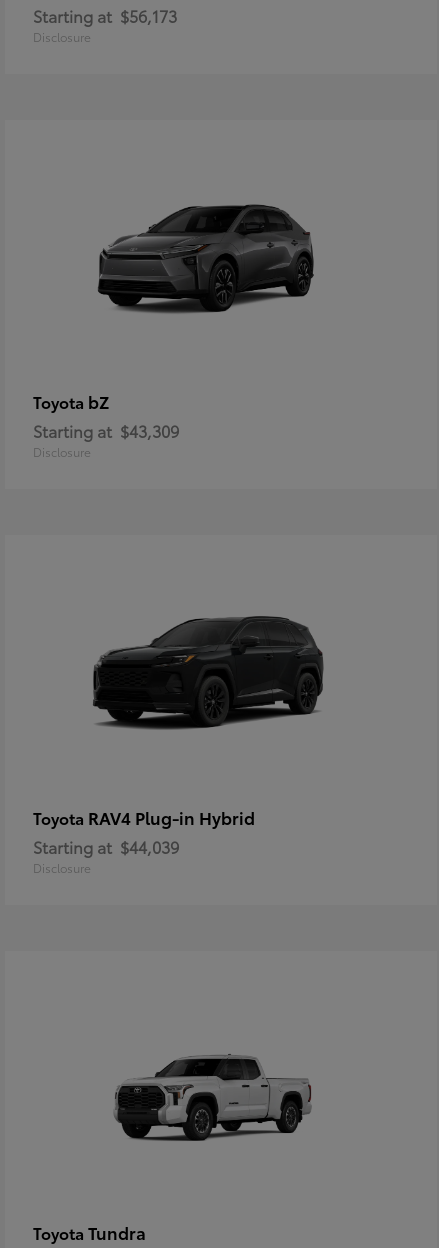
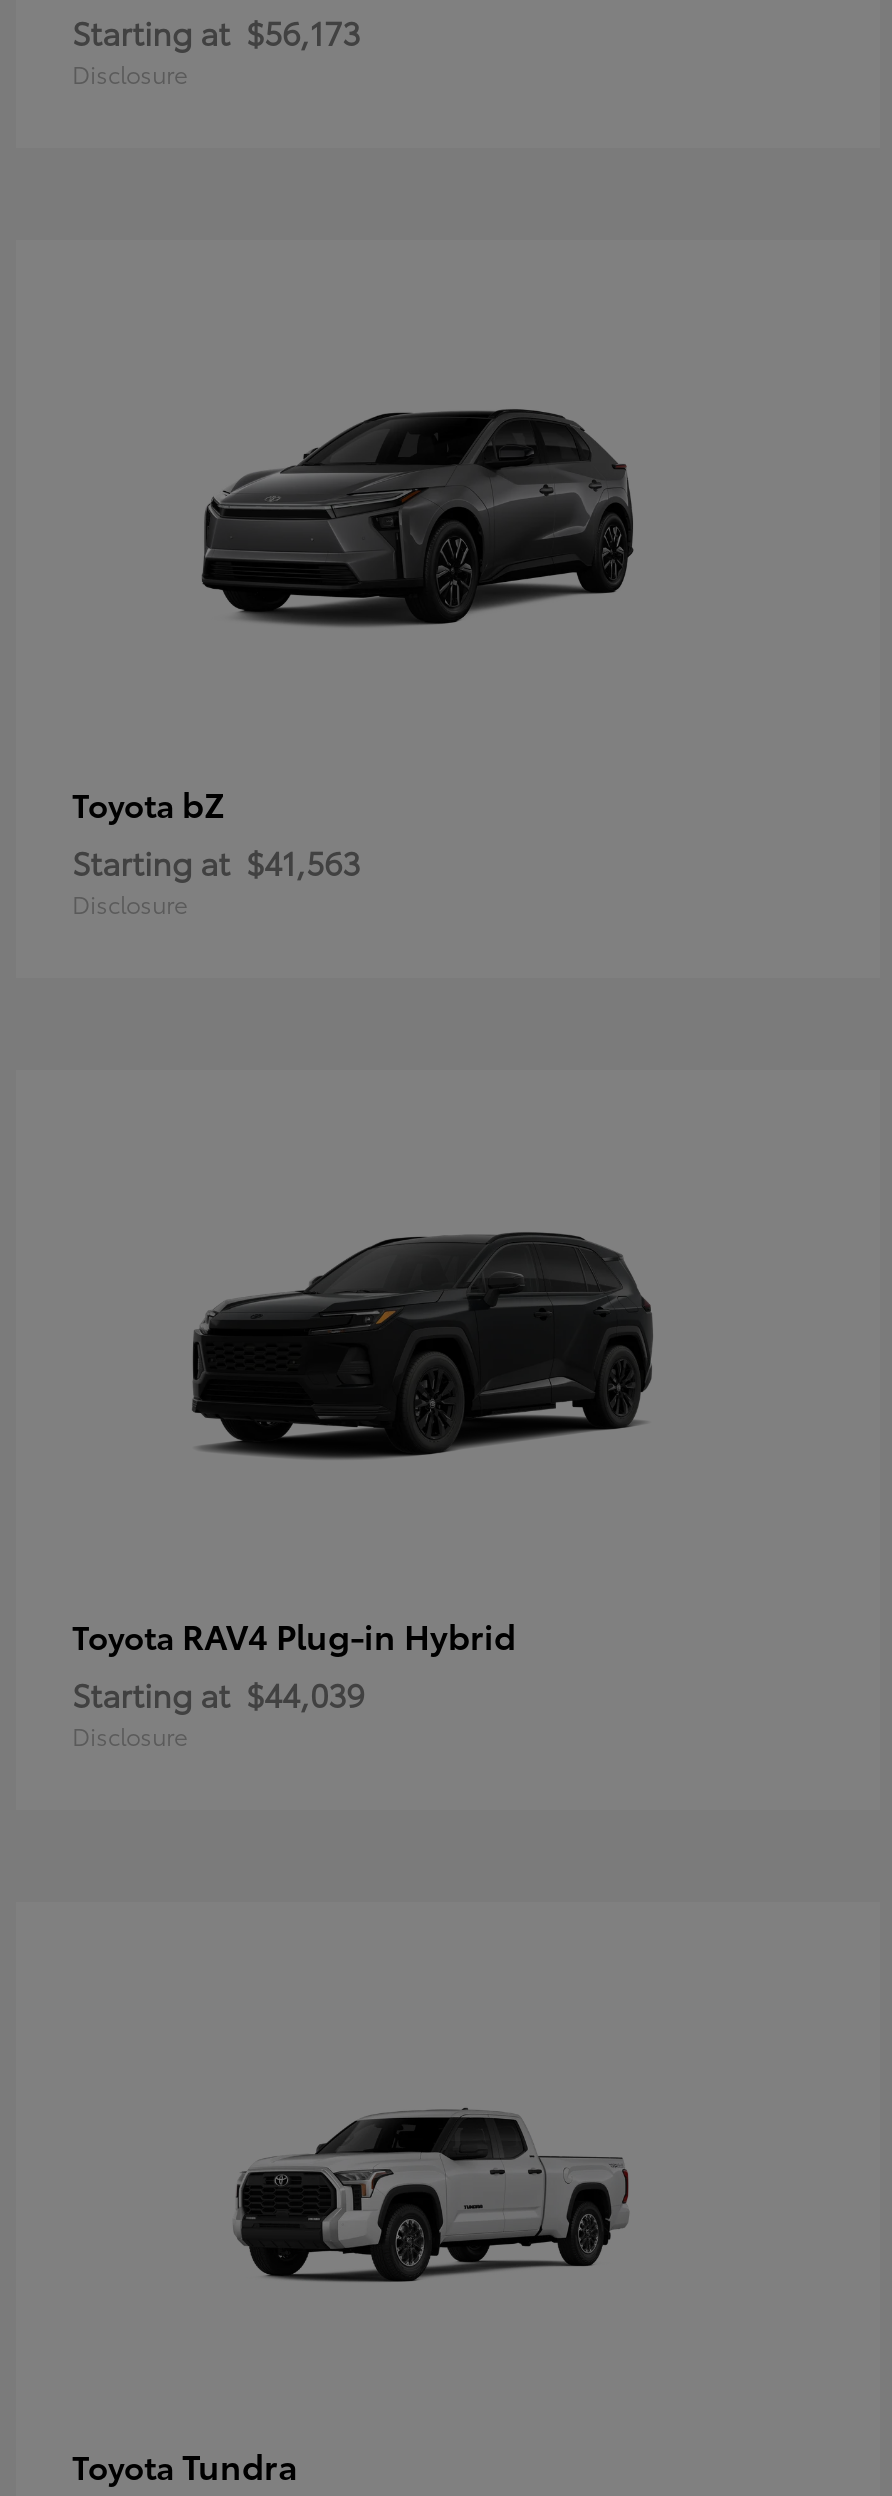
[33,419,179,442] Starting at $43,309 -> [72,838,360,884] Starting at $41,563

